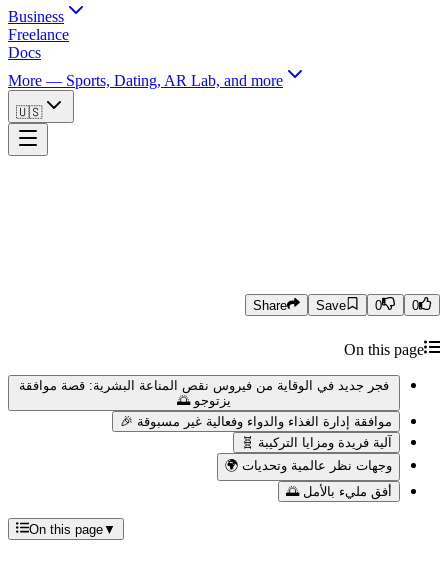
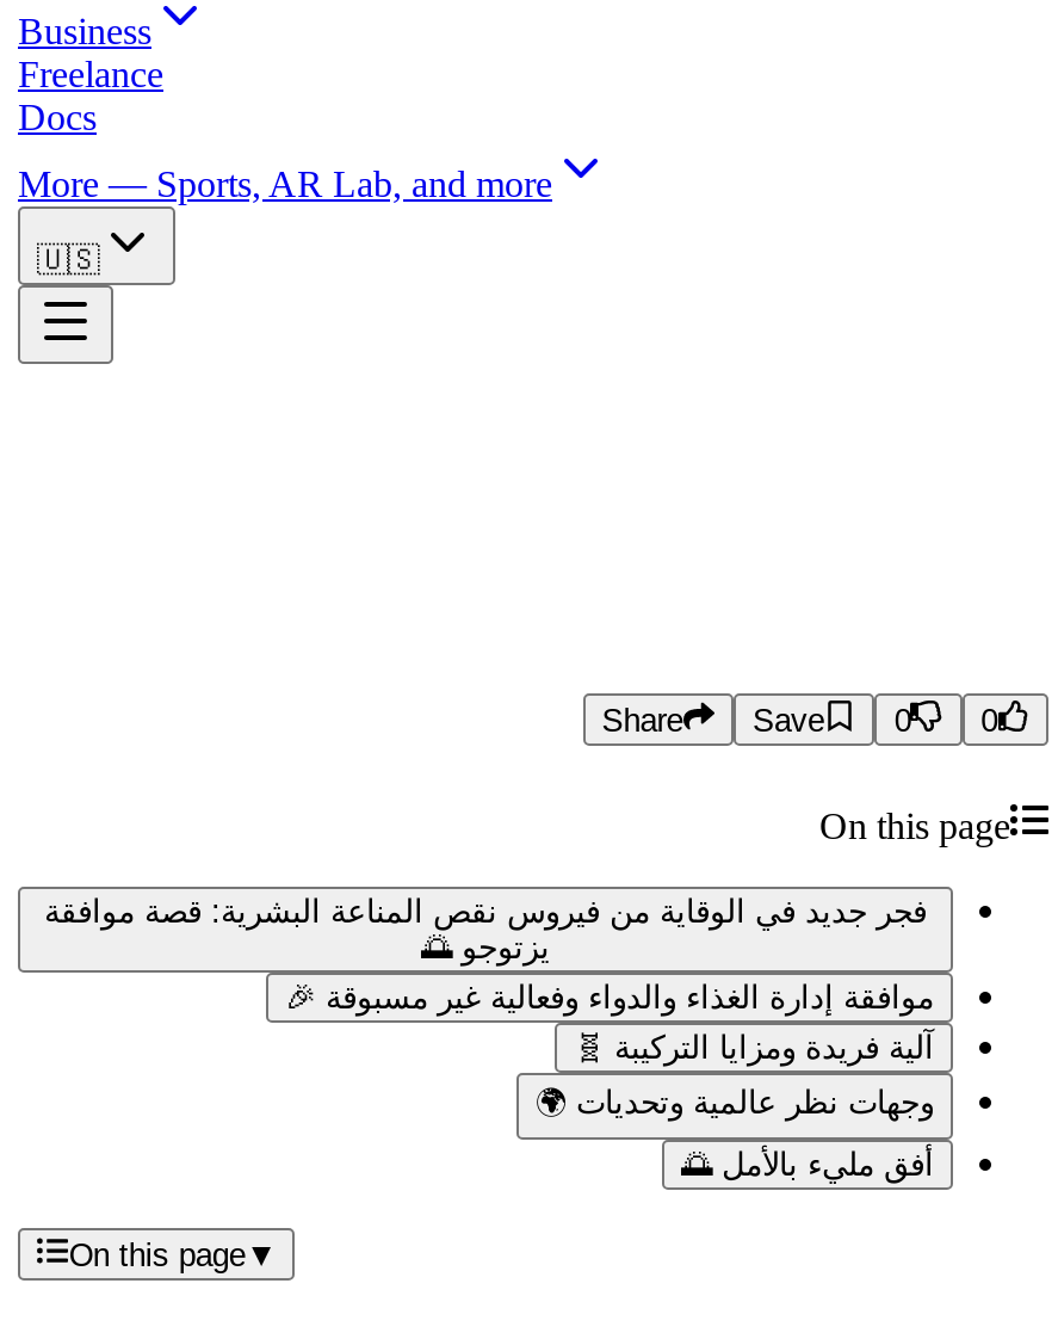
[8,72,283,89] More — Sports, Dating, AR Lab, and more -> [18,163,552,204] More — Sports, AR Lab, and more

